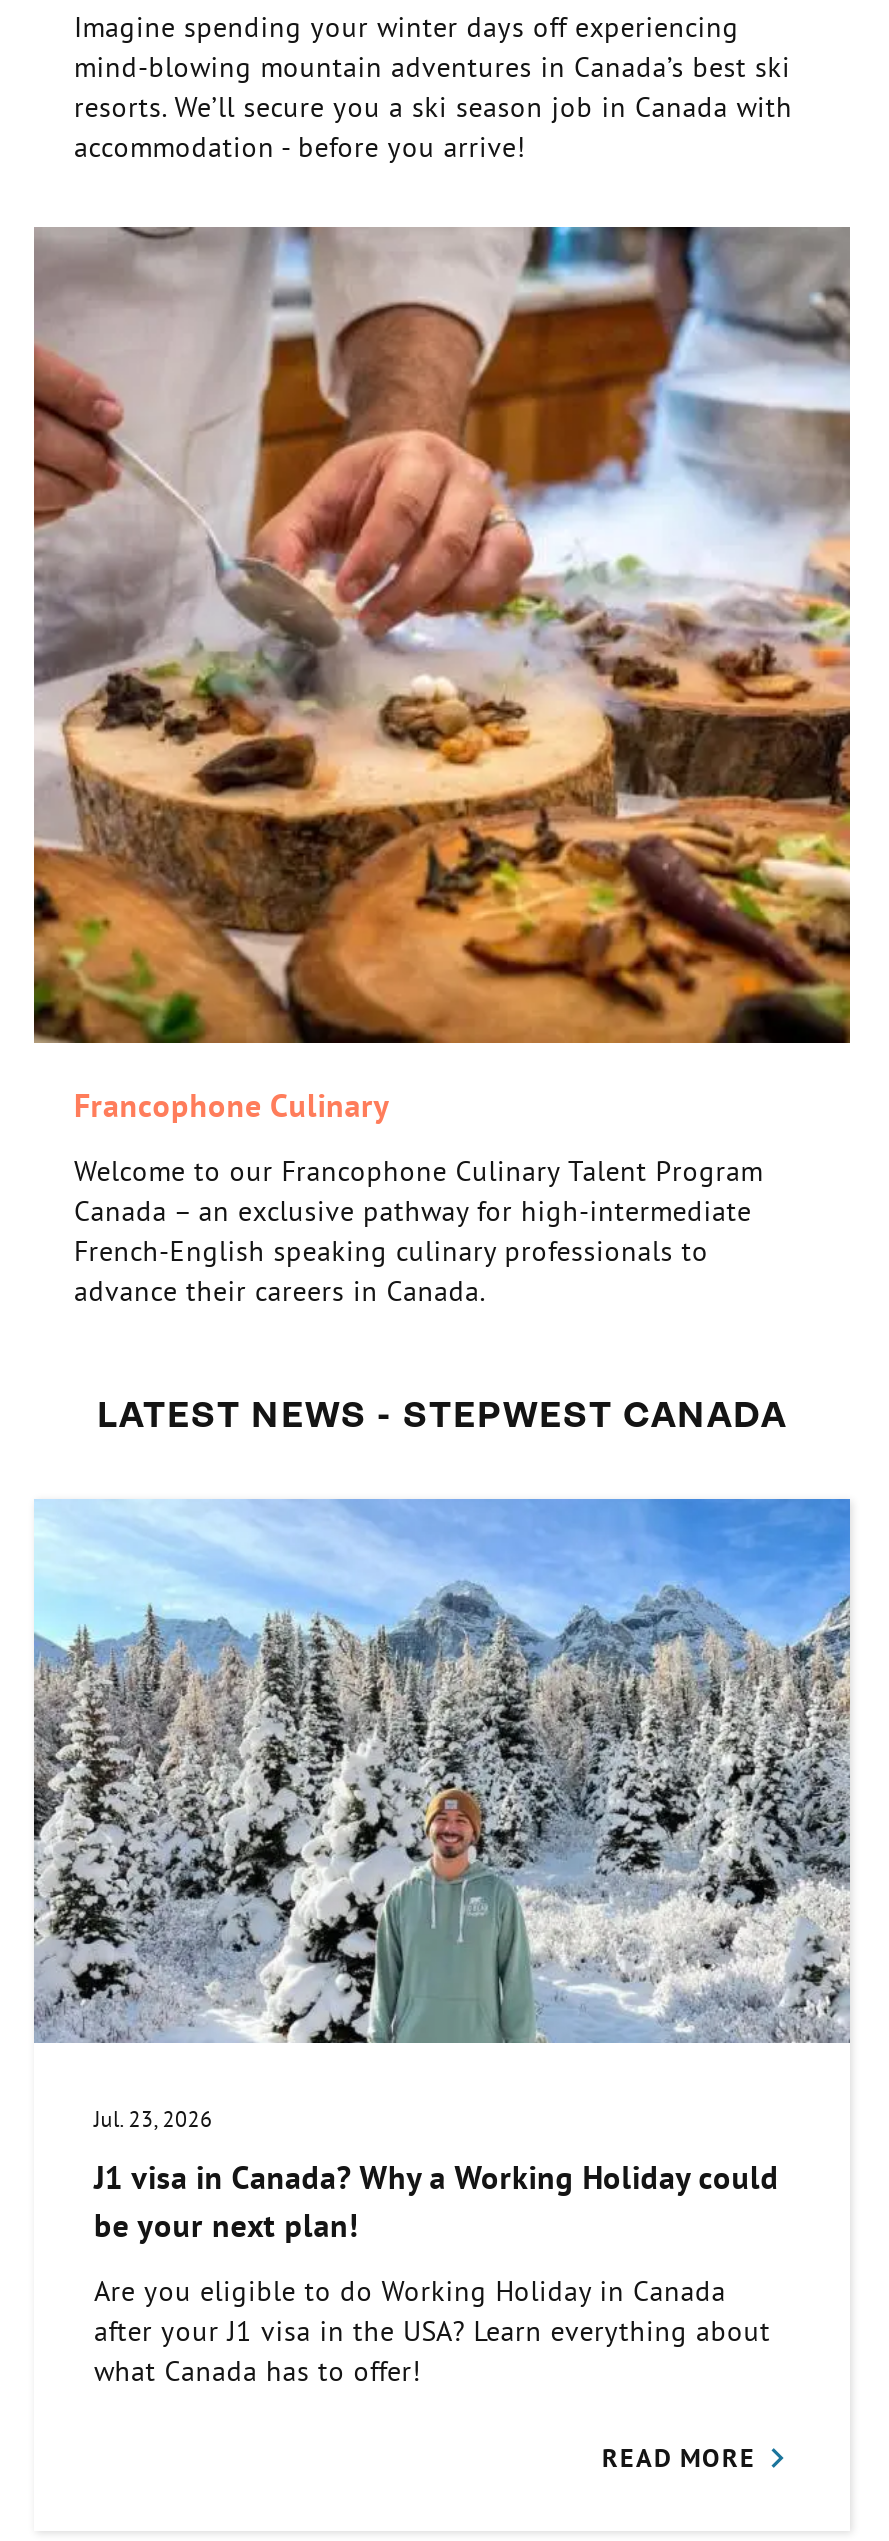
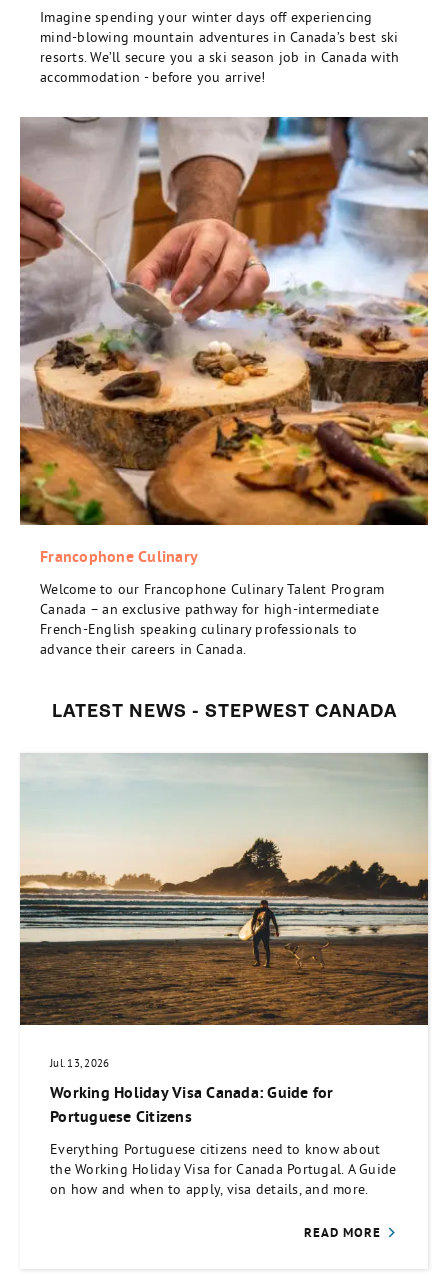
[32,1497,852,2133] [image] | Jul. 23, 2026 -> [19,752,429,1070] [image] | Jul. 13, 2026
[94,2157,779,2247] J1 visa in Canada? Why a Working Holiday could | be your next plan! -> [50,1082,333,1127] Working Holiday Visa Canada: Guide for | Portuguese Citizens
[94,2273,770,2389] Are you eligible to do Working Holiday in Canada | after your J1 visa in the USA? Learn everything about | what Canada has to offer! -> [50,1140,396,1198] Everything Portuguese citizens need to know about | the Working Holiday Visa for Canada Portugal. A Guide | on how and when to apply, visa details, and more.

